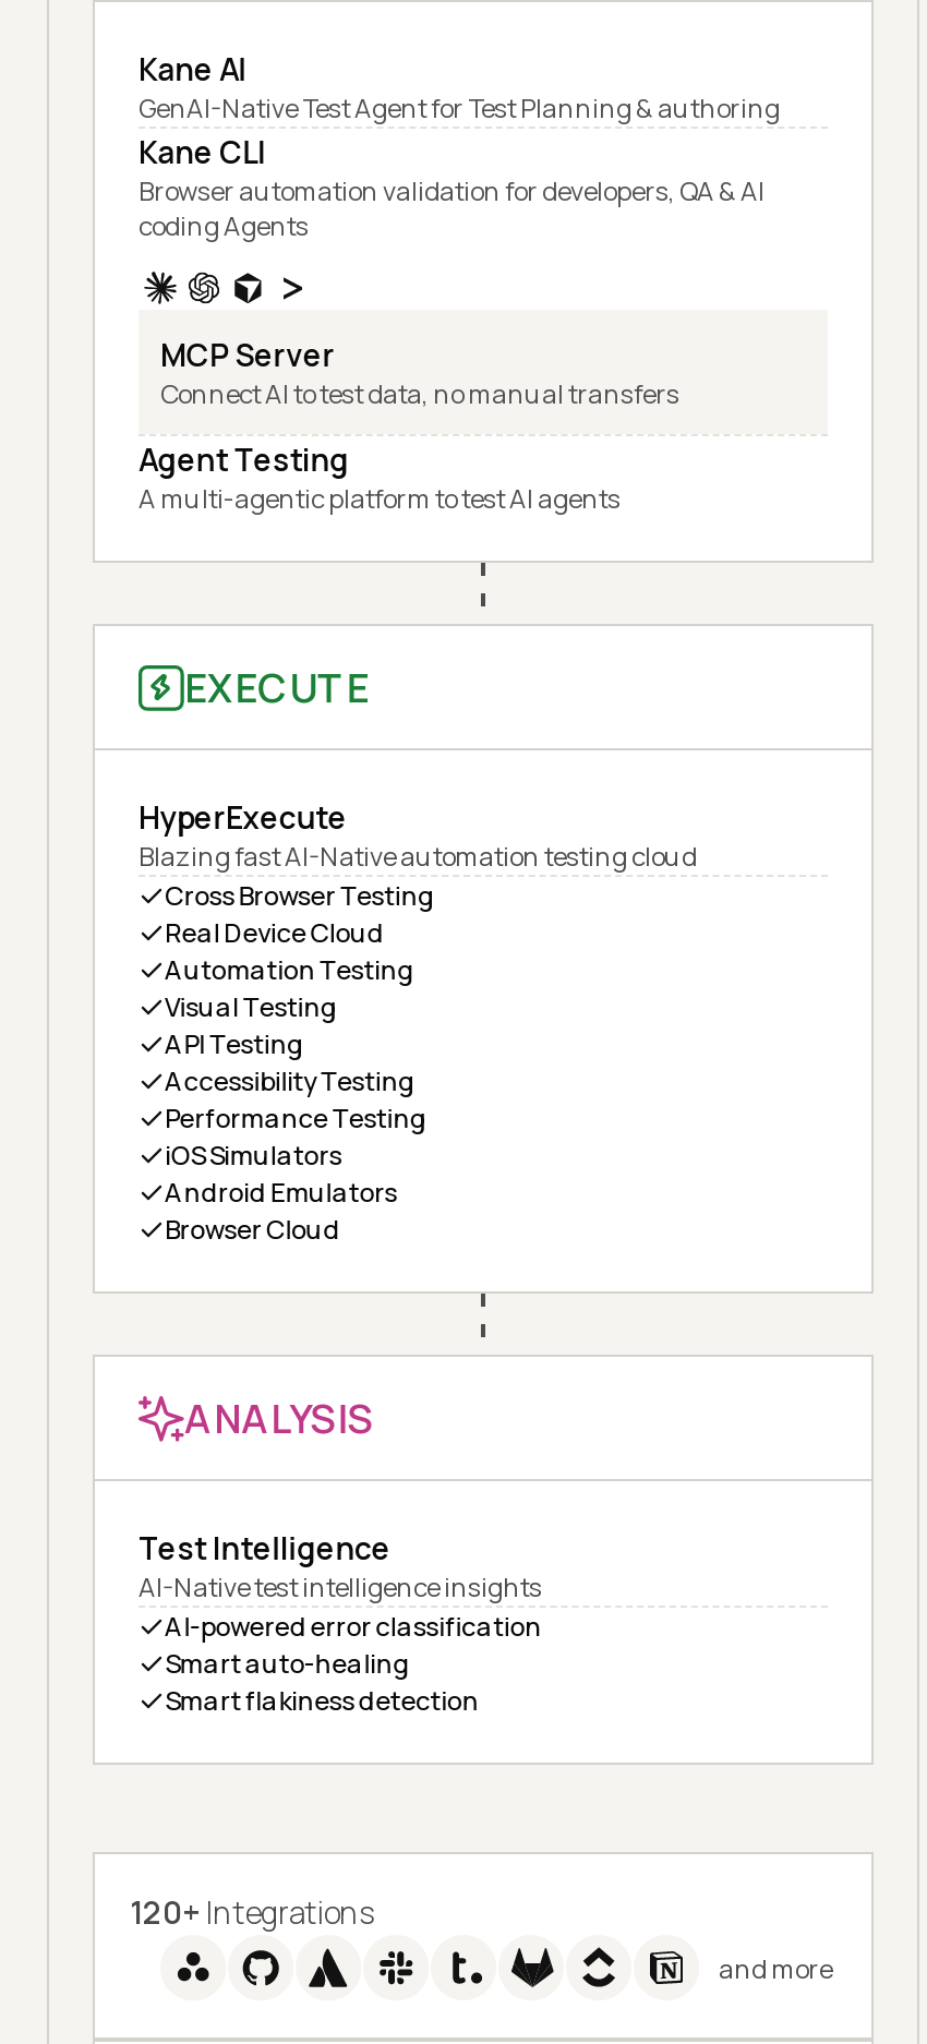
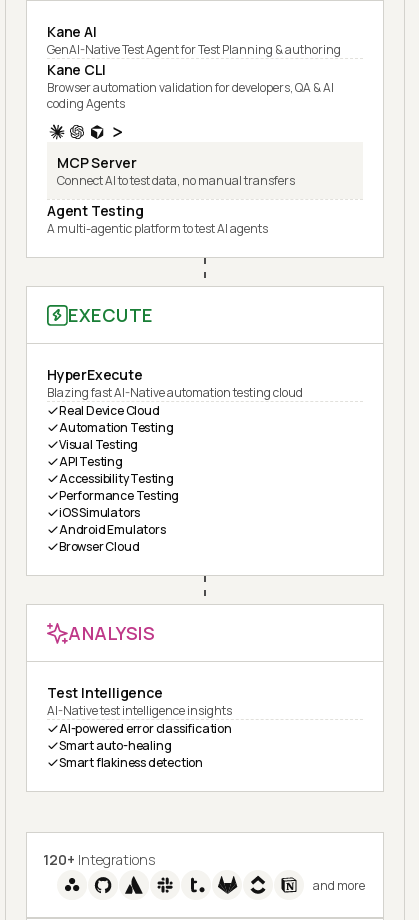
[165,877,435,914] Cross Browser Testing -> none

